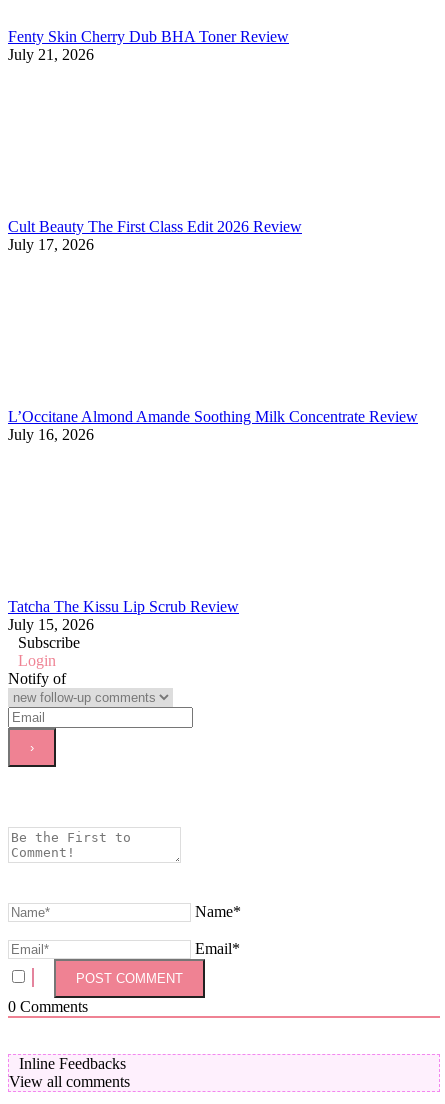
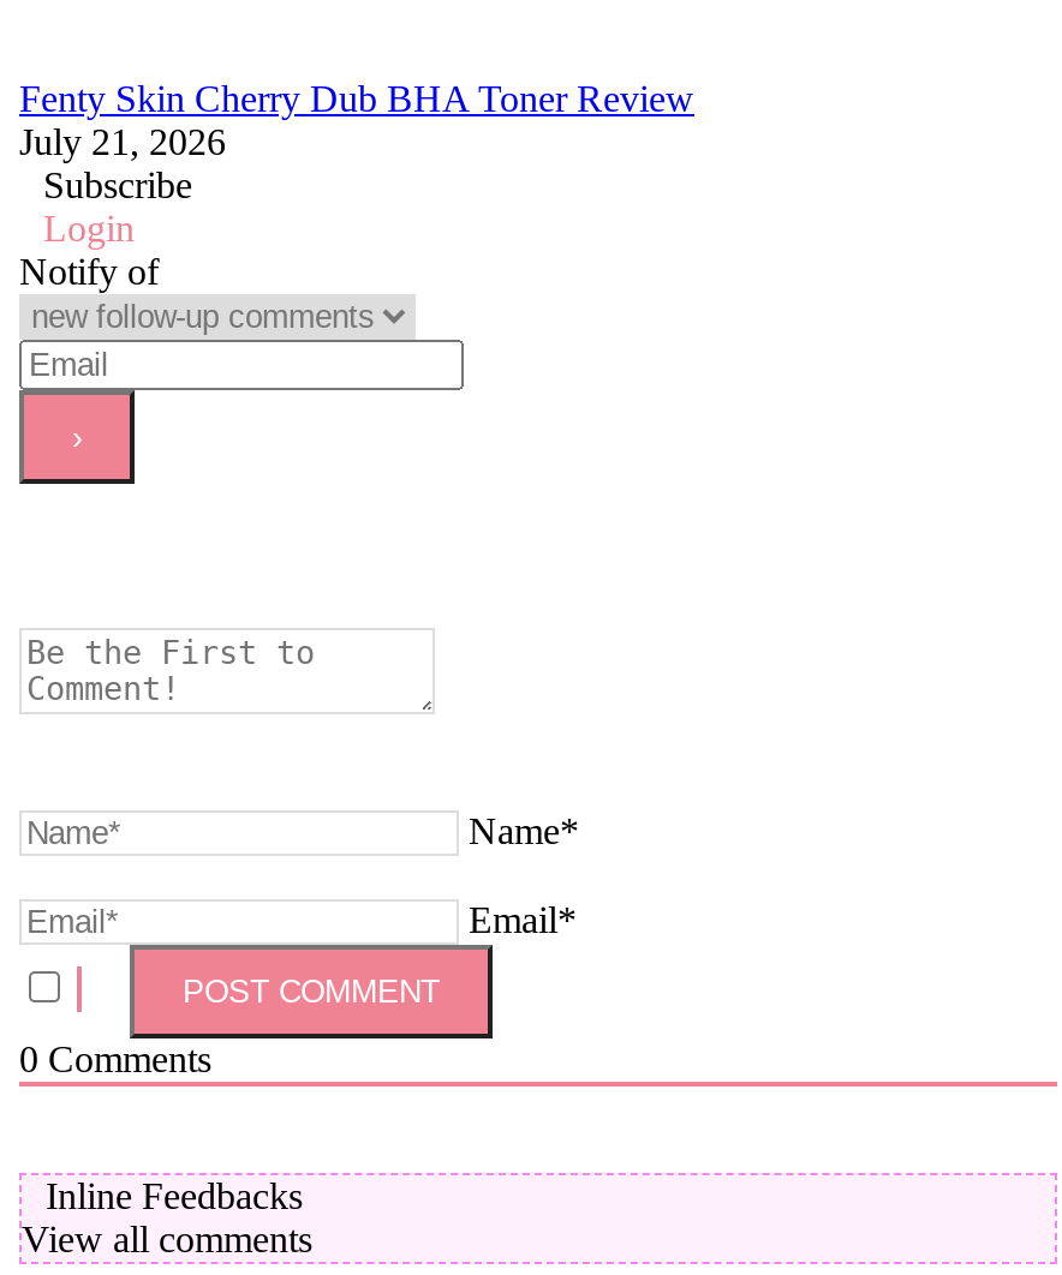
[8,217,302,252] Cult Beauty The First Class Edit 2026 Review | July 17, 2026 -> none
[8,407,418,442] L’Occitane Almond Amande Soothing Milk Concentrate Review | July 16, 2026 -> none
[8,597,239,632] Tatcha The Kissu Lip Scrub Review | July 15, 2026 -> none

